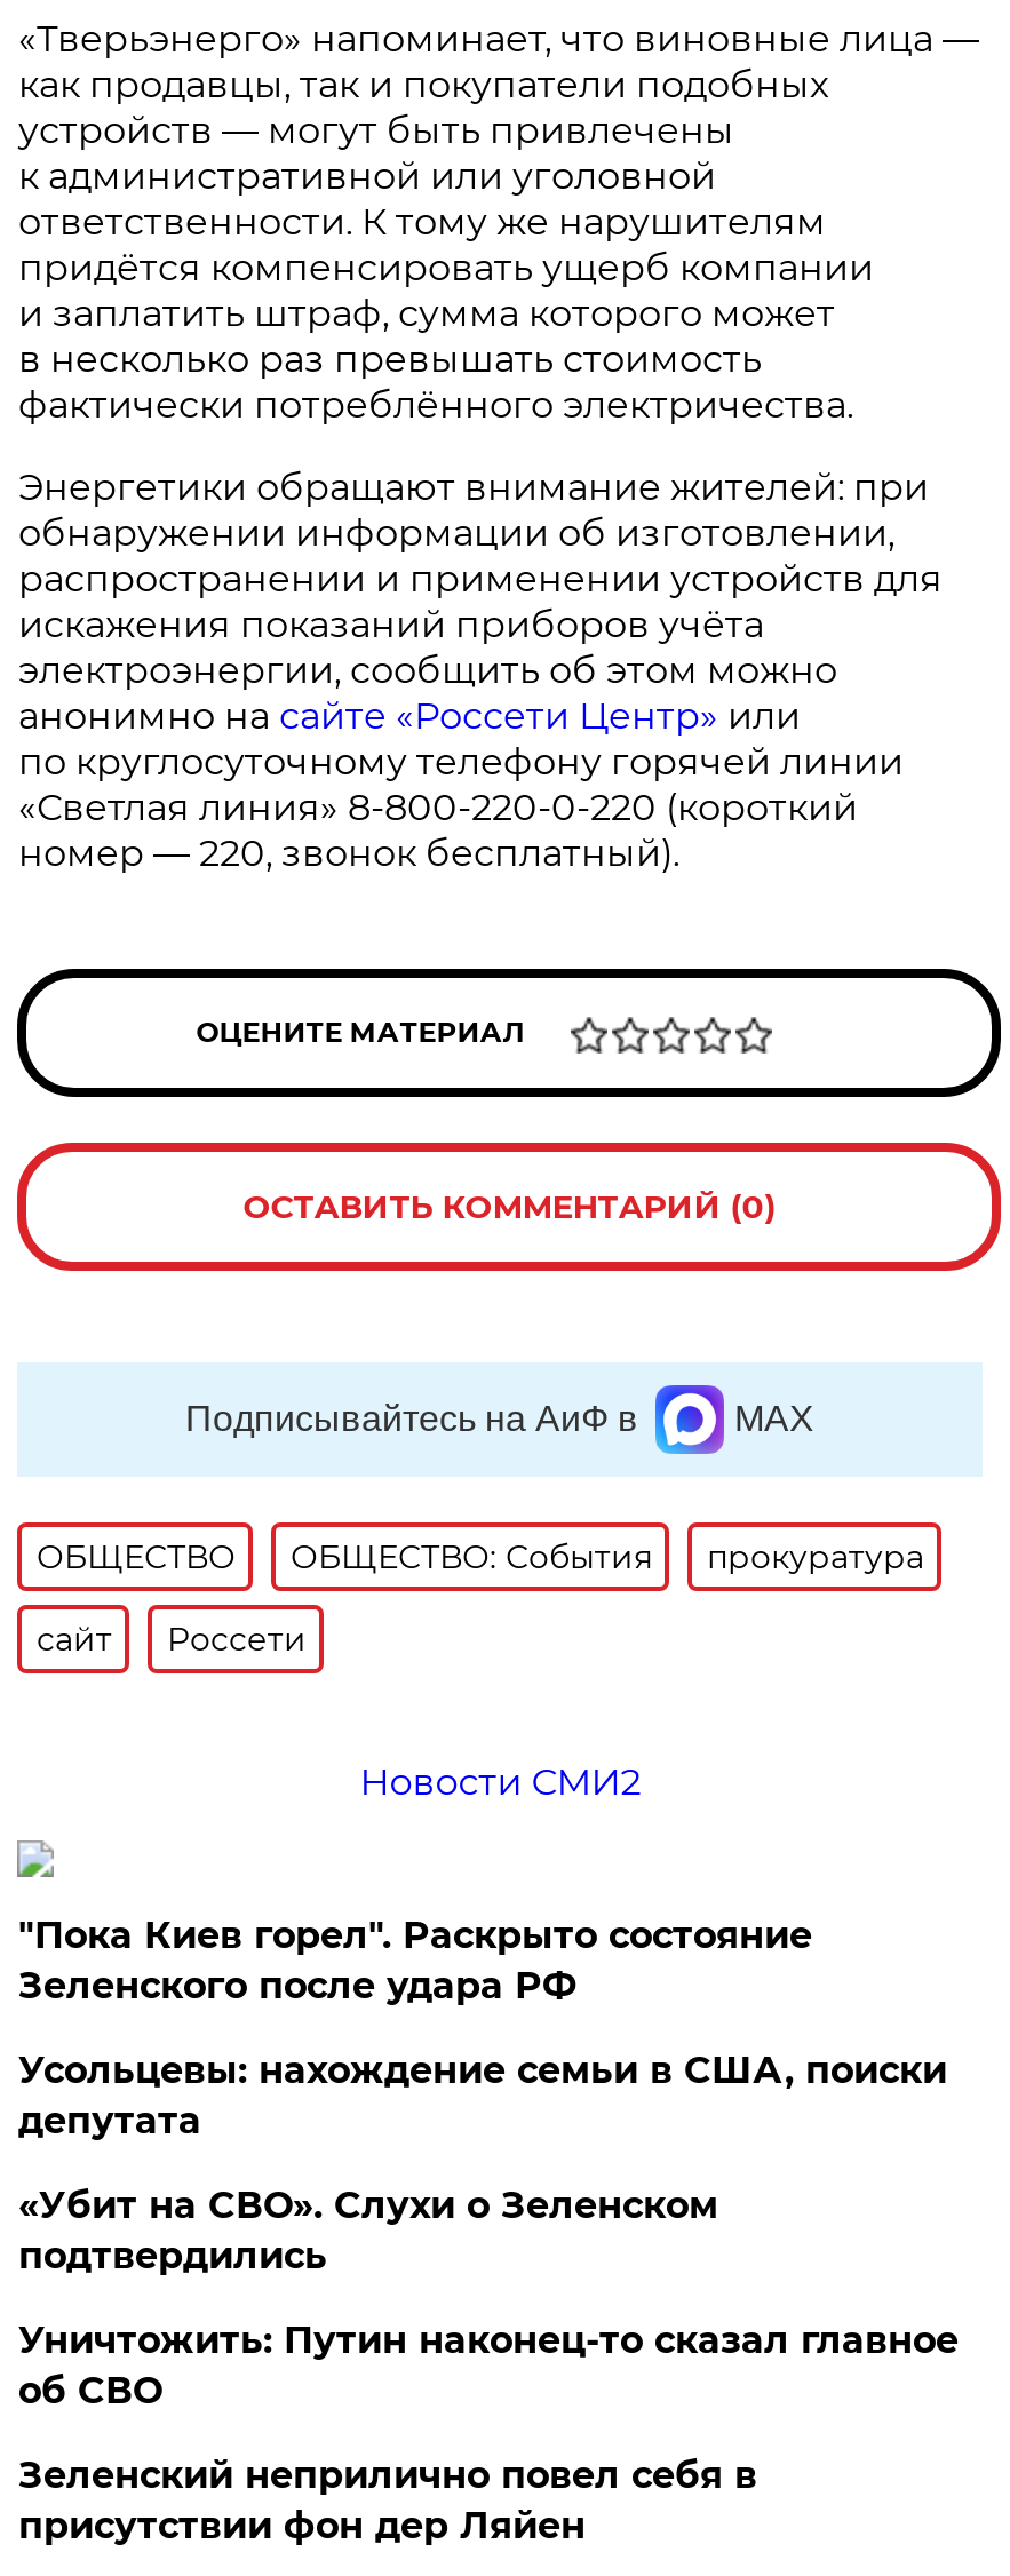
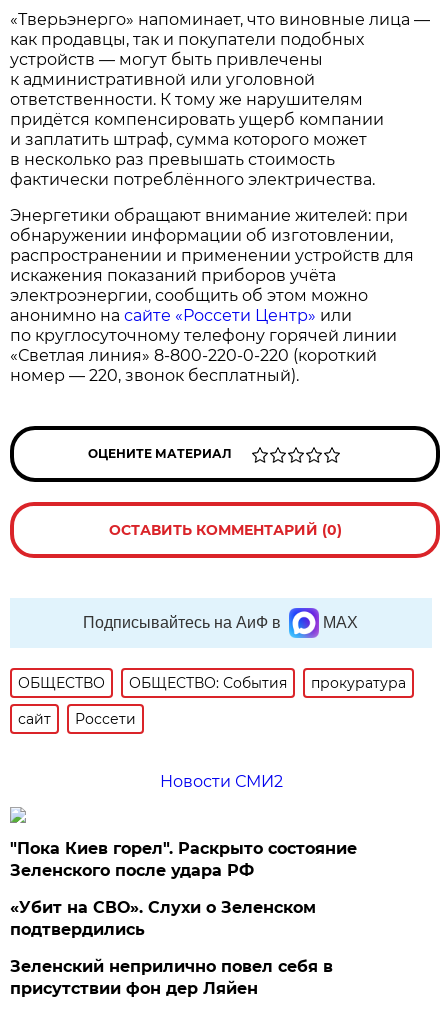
[18,2049,947,2142] Усольцевы: нахождение семьи в США, поиски | депутата -> none
[18,2319,958,2412] Уничтожить: Путин наконец-то сказал главное | об СВО -> none

